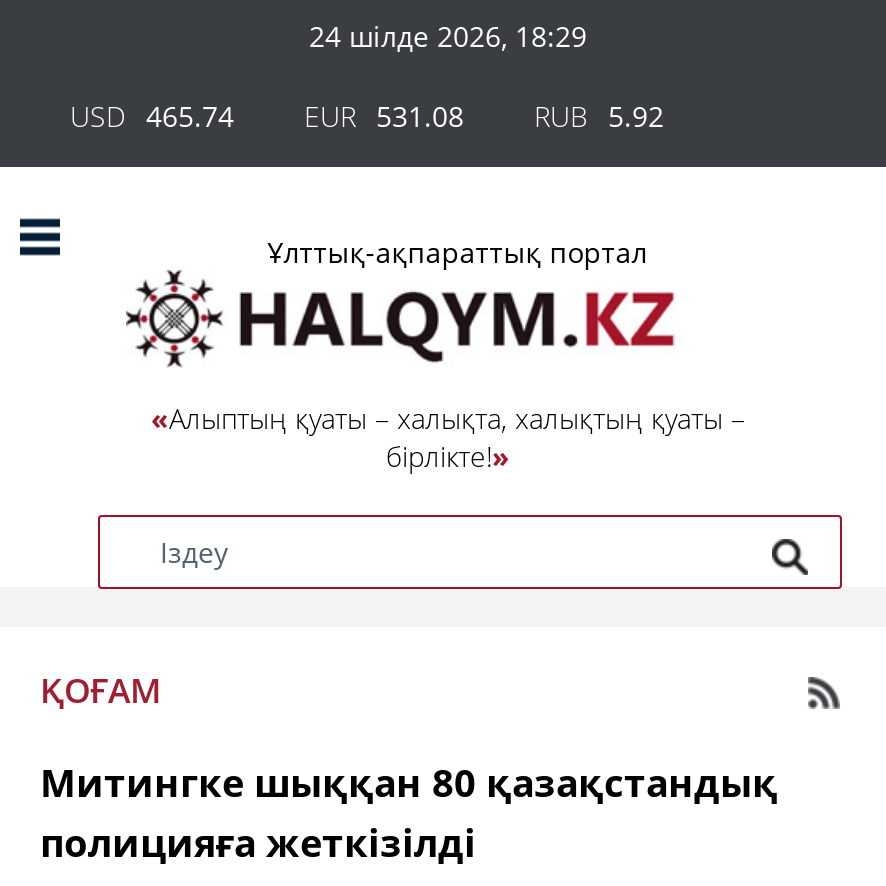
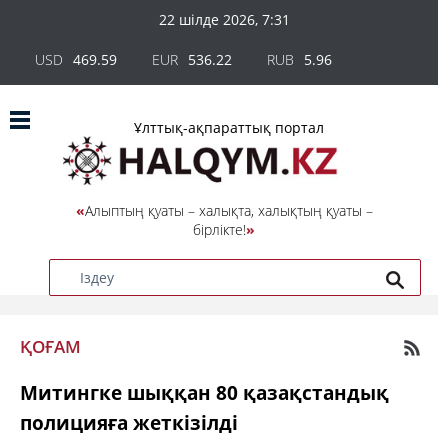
[309,17,587,55] 24 шілде 2026, 18:29 -> [158,10,289,29] 22 шілде 2026, 7:31
[70,97,234,135] USD 465.74 -> [35,50,117,69] USD 469.59
[304,97,464,135] EUR 531.08 -> [152,50,232,69] EUR 536.22
[534,97,664,135] RUB 5.92 -> [267,50,332,69] RUB 5.96

